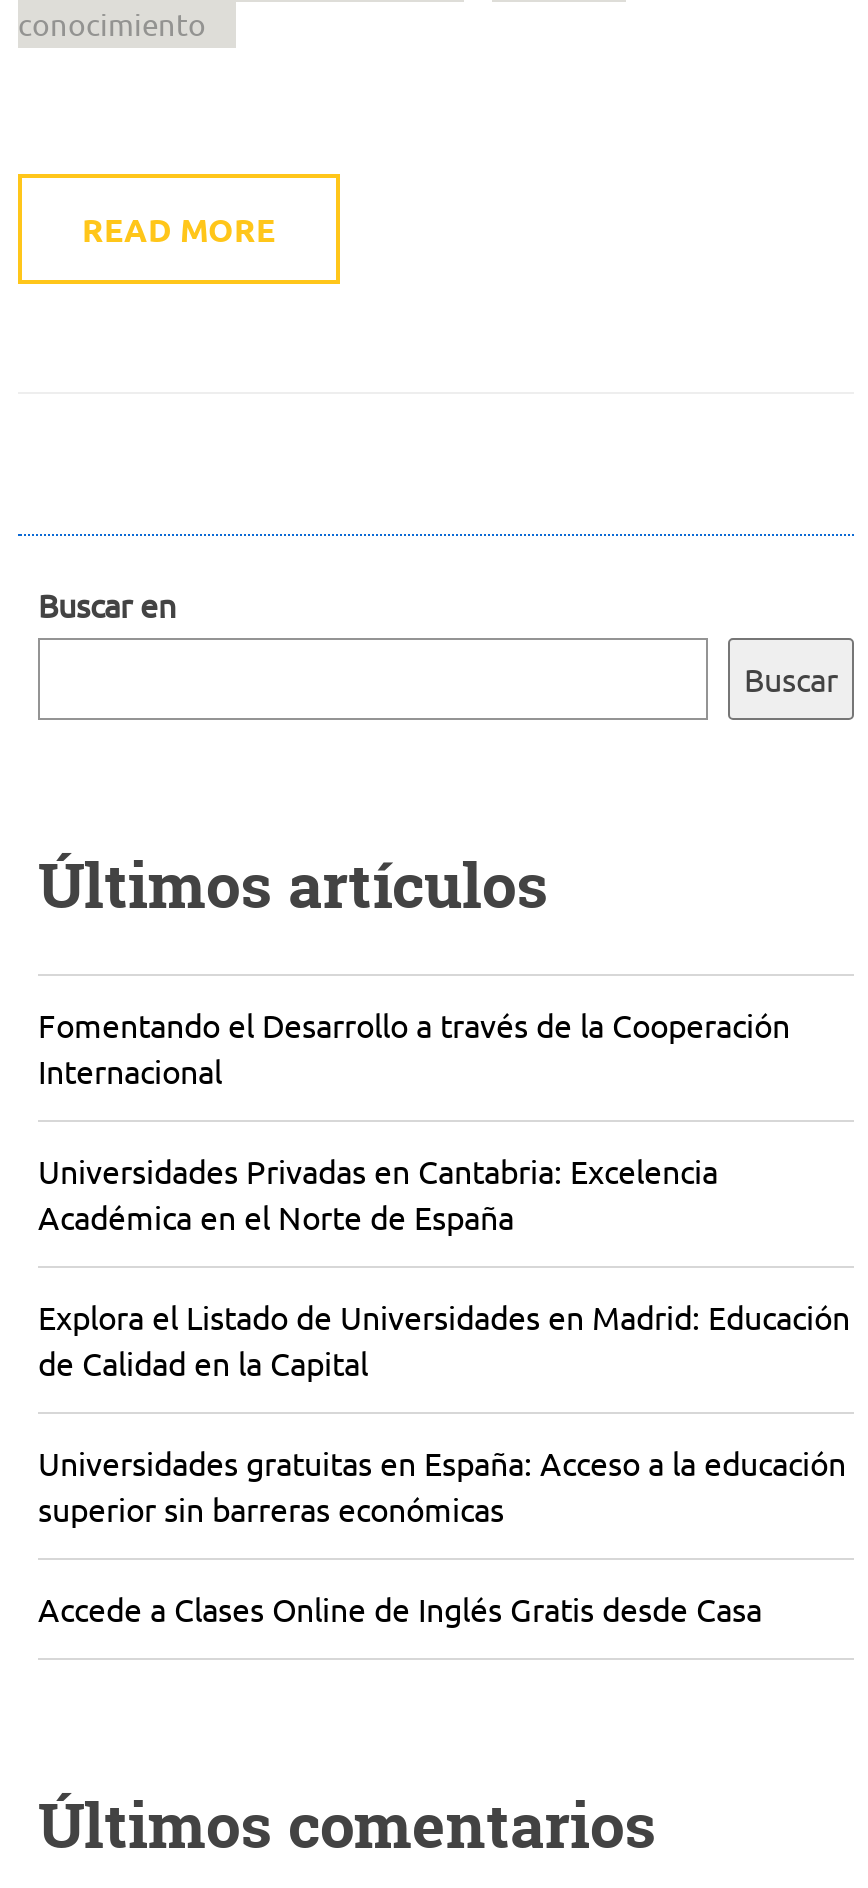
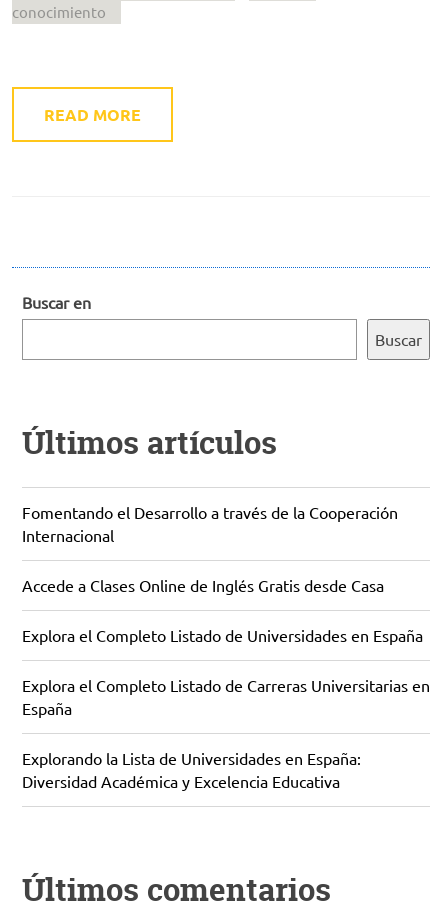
[38,1150,850,1528] Universidades Privadas en Cantabria: Excelencia | Académica en el Norte de España | Explora el Listado de Universidades en Madrid: Educación | de Calidad en la Capital | Universidades gratuitas en España: Acceso a la educación | superior sin barreras económicas -> none
moved [38,1588,762,1628] -> [22,575,384,595]: Accede a Clases Online de Inglés Gratis desde Casa
none -> [22,625,430,791] Explora el Completo Listado de Universidades en España | Explora el Completo Listado de Carreras Universitarias en | España | Explorando la Lista de Universidades en España: | Diversidad Académica y Excelencia Educativa

